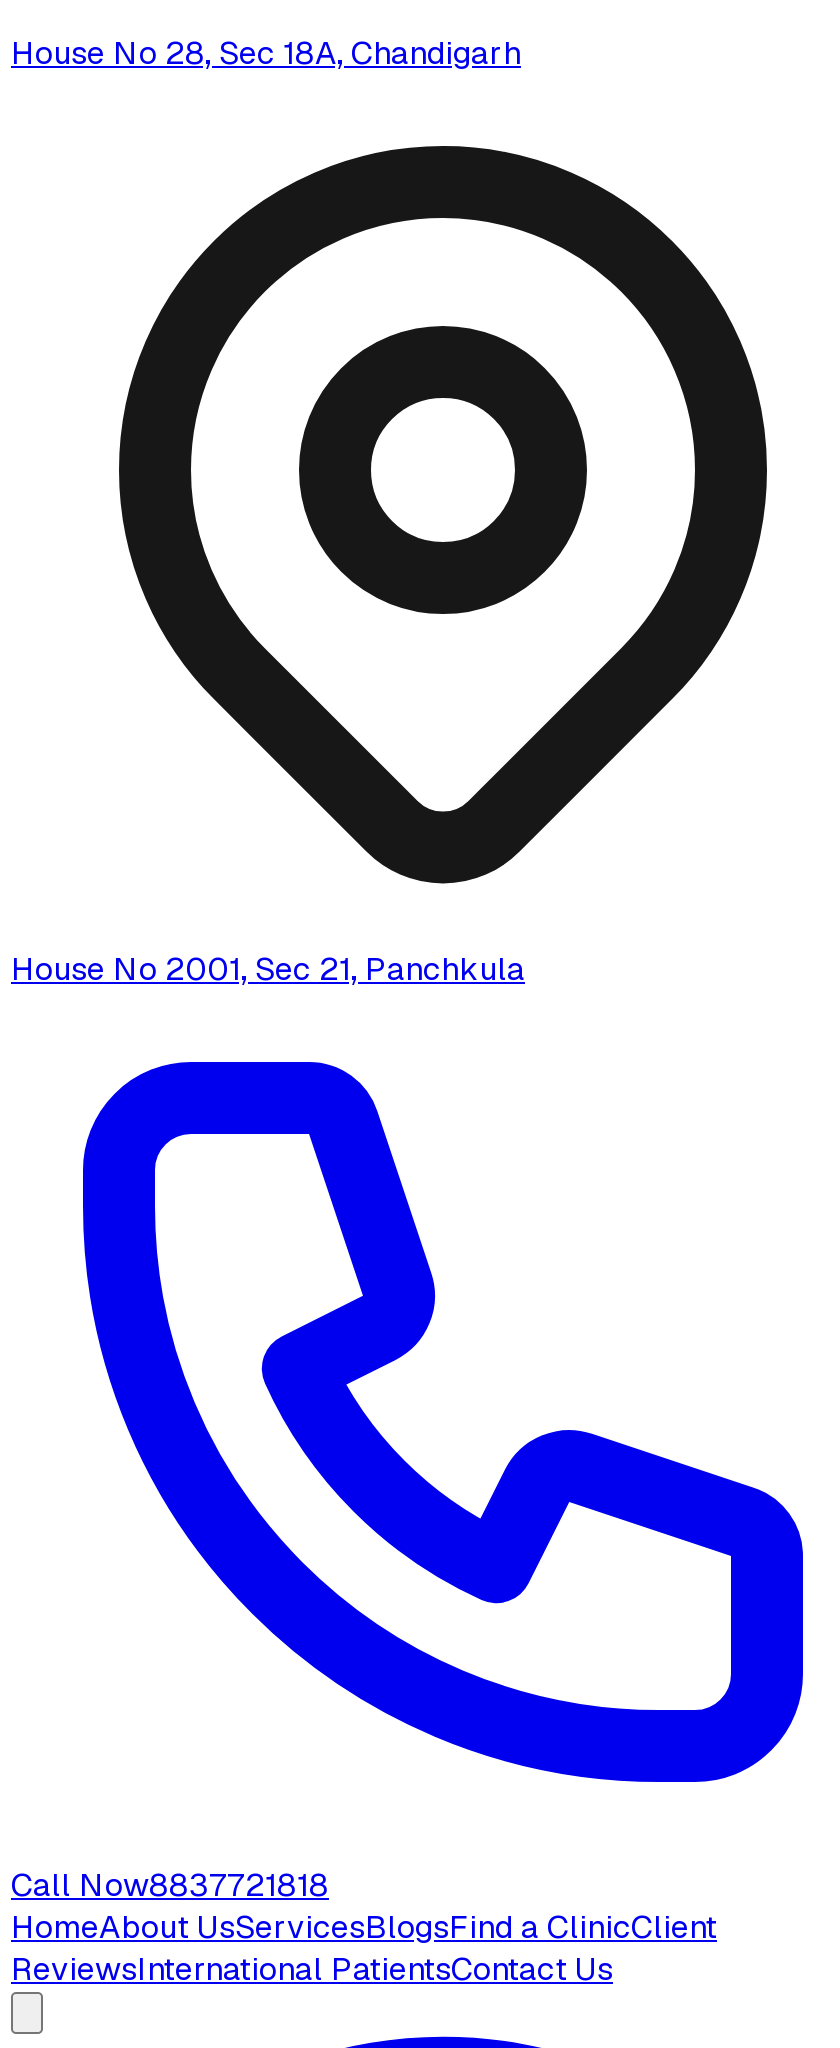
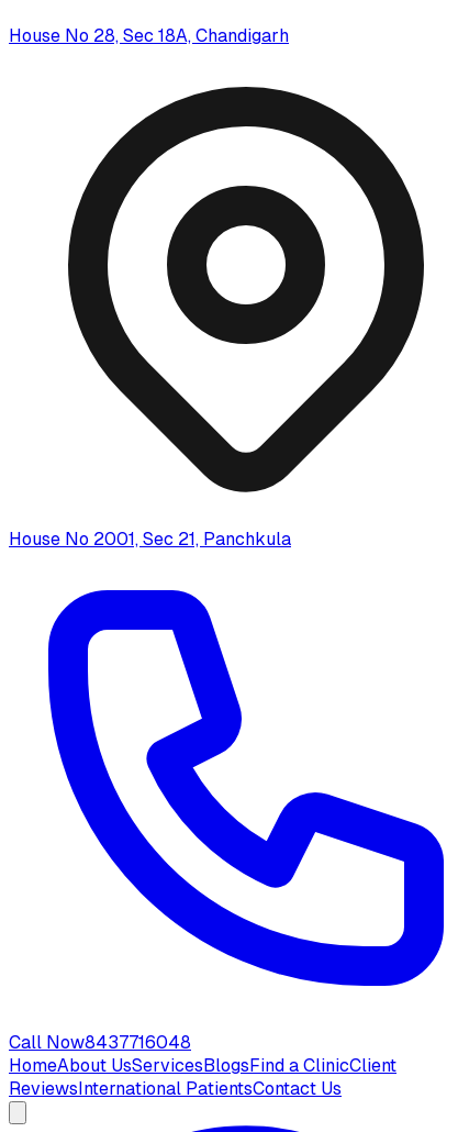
[11,1864,329,1906] Call Now8837721818 -> [9,1031,191,1054] Call Now8437716048

